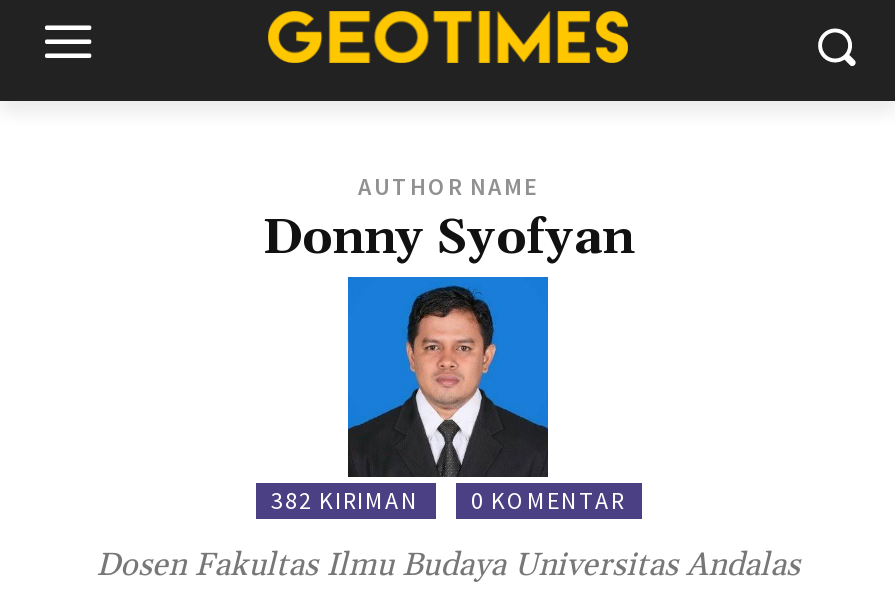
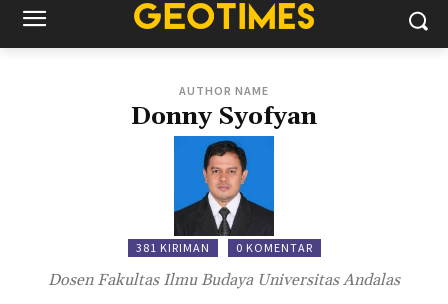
[271,485,625,515] 382 KIRIMAN 0 KOMENTAR -> [135,240,312,255] 381 KIRIMAN 0 KOMENTAR

